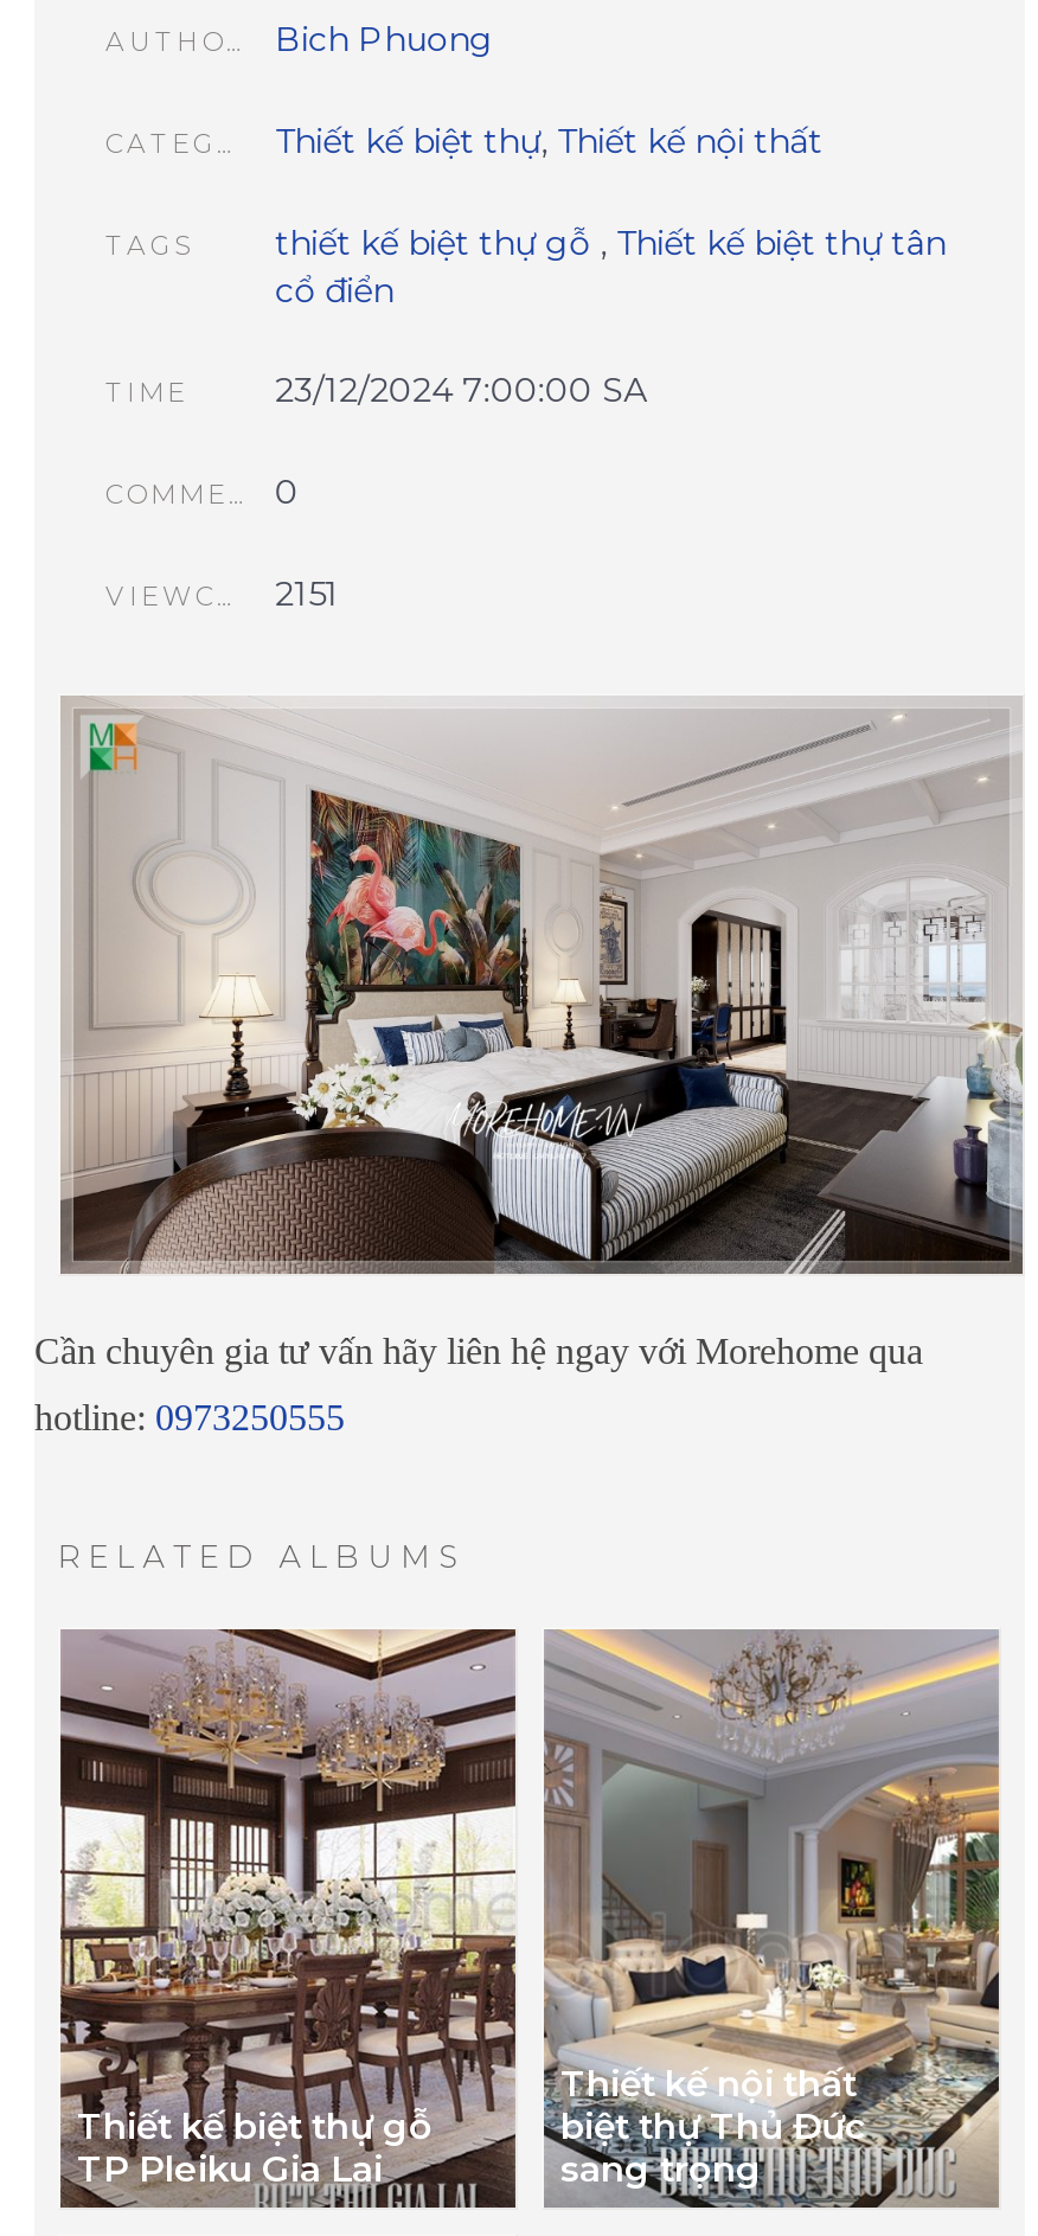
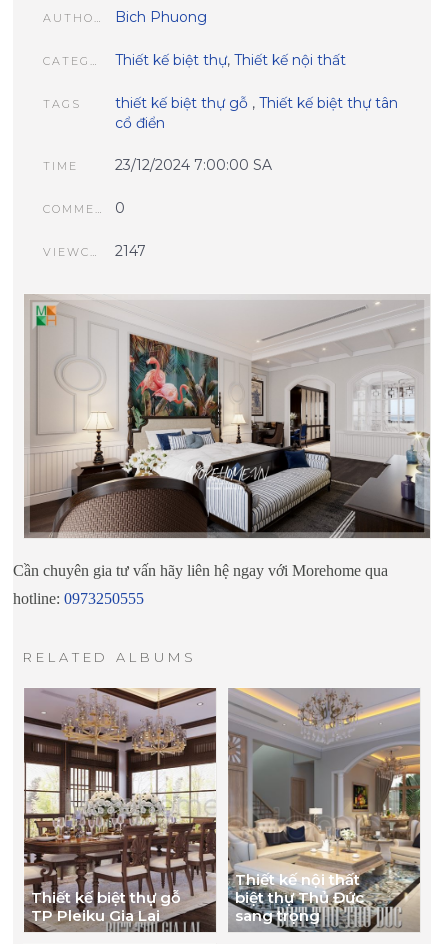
[275,572,339,614] 2151 -> [115,242,146,260] 2147

